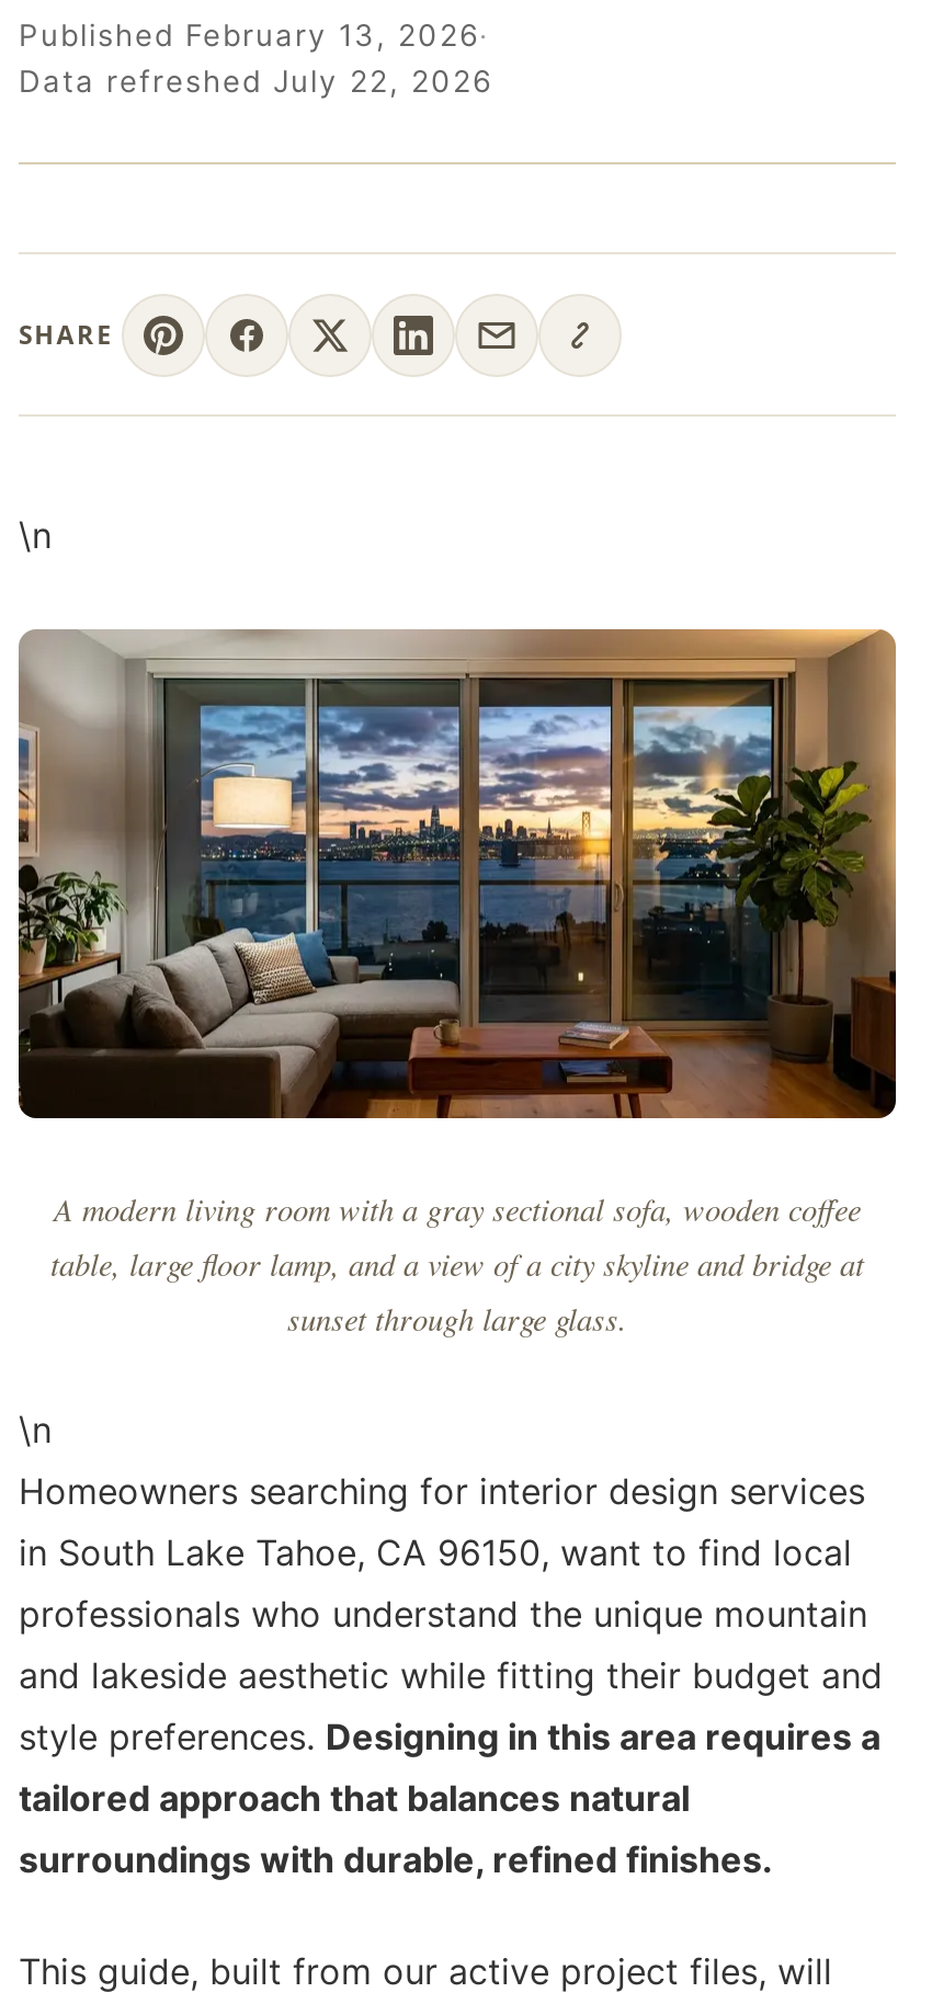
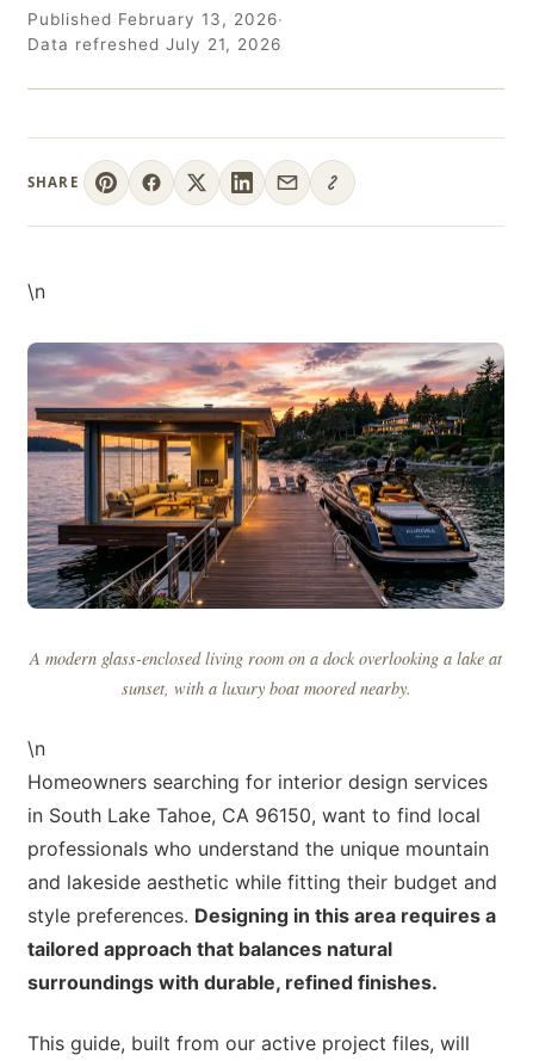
[19,64,492,99] Data refreshed July 22, 2026 -> [27,35,281,54] Data refreshed July 21, 2026
[16,629,898,1340] [image] | A modern living room with a gray sectional sofa, wooden coffee | table, large floor lamp, and a view of a city skyline and bridge at | sunset through large glass. -> [26,343,506,700] [image] | A modern glass-enclosed living room on a dock overlooking a lake at | sunset, with a luxury boat moored nearby.

